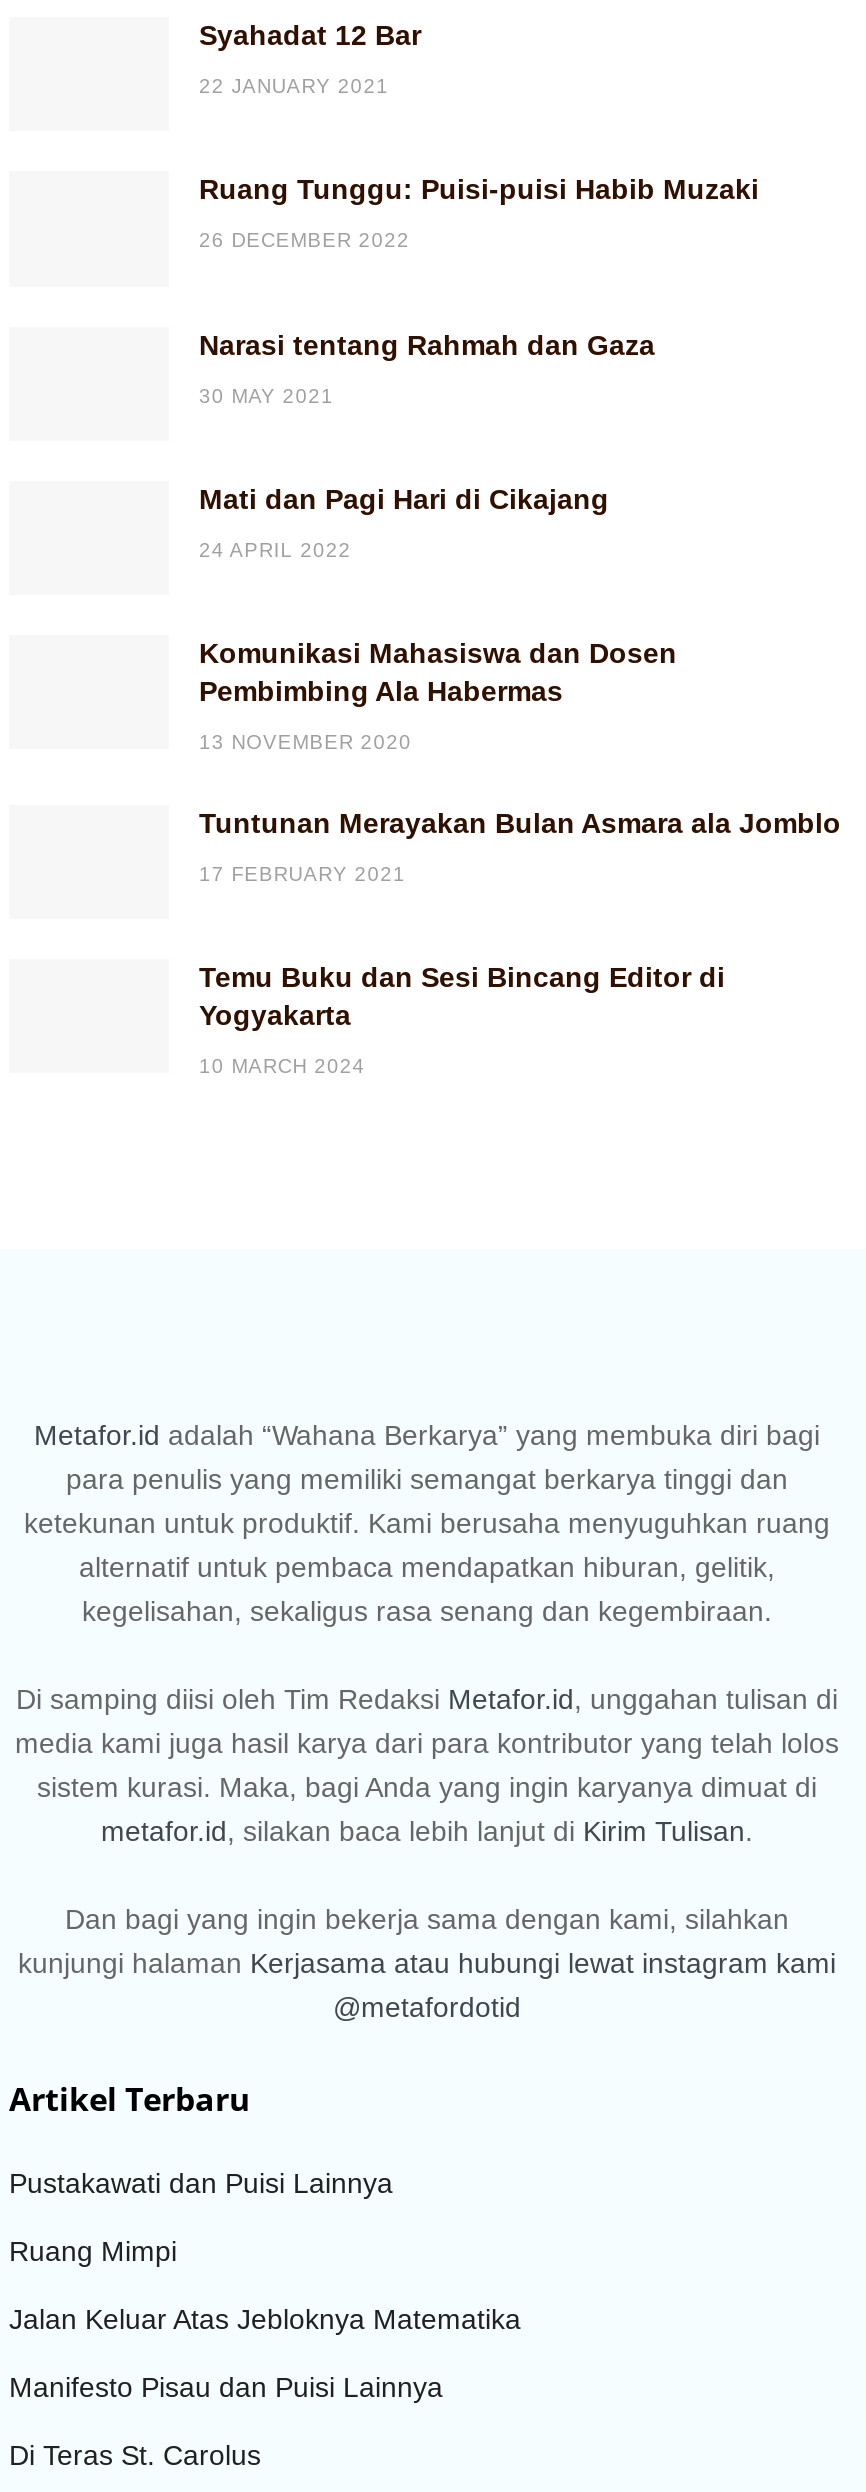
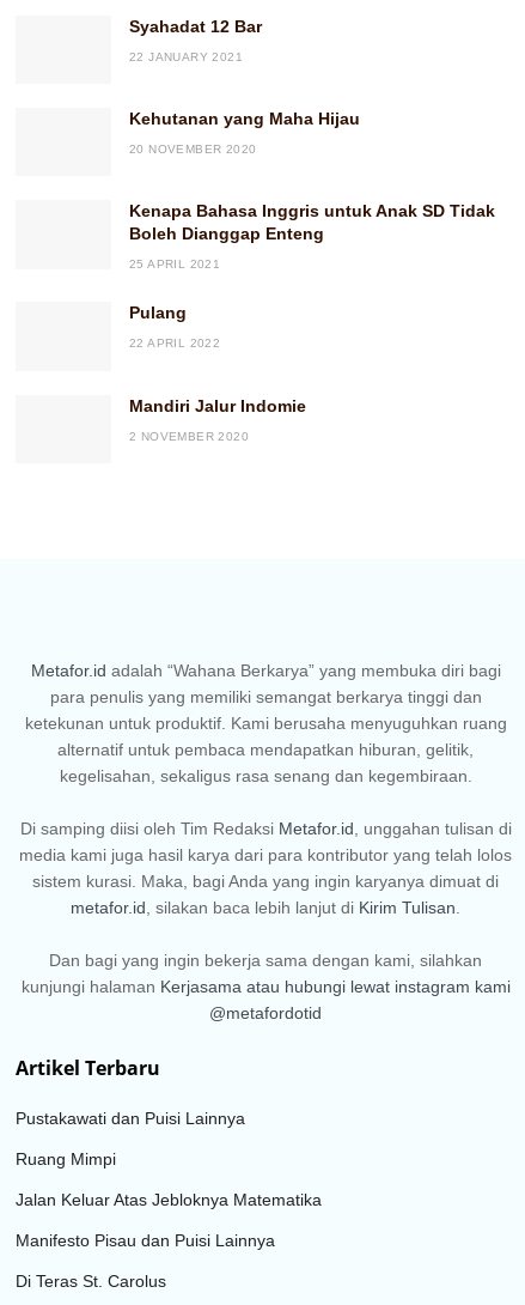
[199,173,841,1077] Ruang Tunggu: Puisi-puisi Habib Muzaki | 26 DECEMBER 2022 | Narasi tentang Rahmah dan Gaza | 30 MAY 2021 | Mati dan Pagi Hari di Cikajang | 24 APRIL 2022 | Komunikasi Mahasiswa dan Dosen | Pembimbing Ala Habermas | 13 NOVEMBER 2020 | Tuntunan Merayakan Bulan Asmara ala Jomblo | 17 FEBRUARY 2021 | Temu Buku dan Sesi Bincang Editor di | Yogyakarta | 10 MARCH 2024 -> [129,109,495,442] Kehutanan yang Maha Hijau | 20 NOVEMBER 2020 | Kenapa Bahasa Inggris untuk Anak SD Tidak | Boleh Dianggap Enteng | 25 APRIL 2021 | Pulang | 22 APRIL 2022 | Mandiri Jalur Indomie | 2 NOVEMBER 2020

